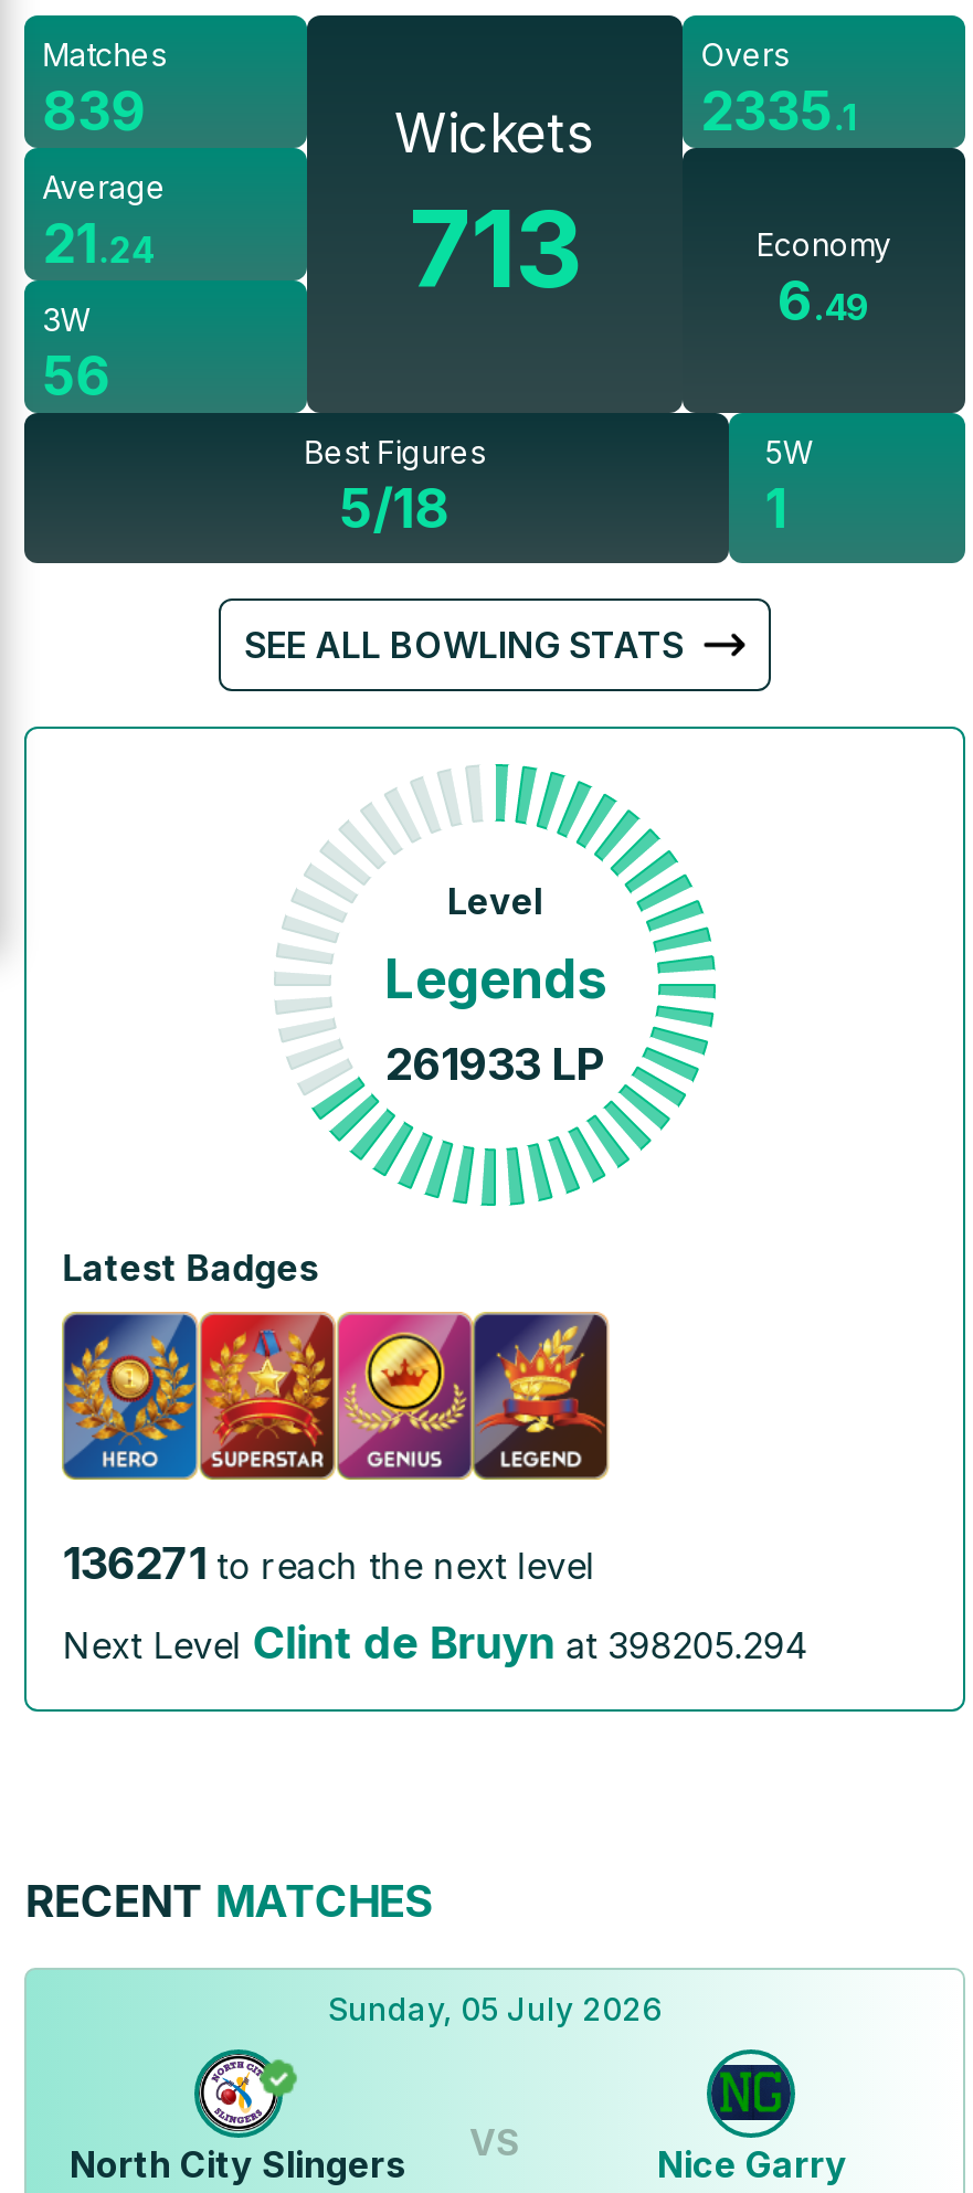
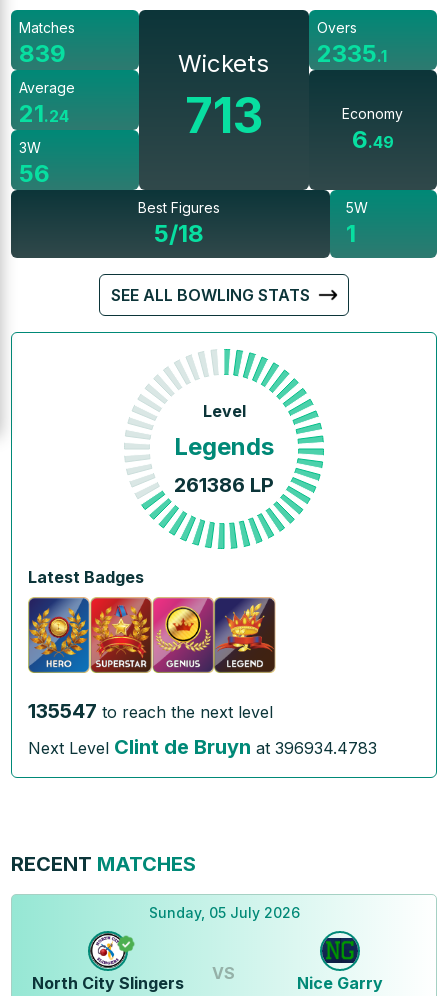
[385,1038,604,1091] 261933 LP -> [174,473,274,497] 261386 LP
[62,1536,595,1589] 136271 to reach the next level -> [28,698,273,722] 135547 to reach the next level
[62,1615,809,1668] Next Level Clint de Bruyn at 398205.294 -> [28,734,377,758] Next Level Clint de Bruyn at 396934.4783

